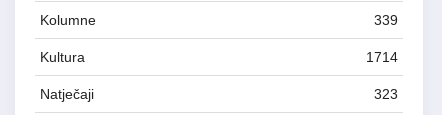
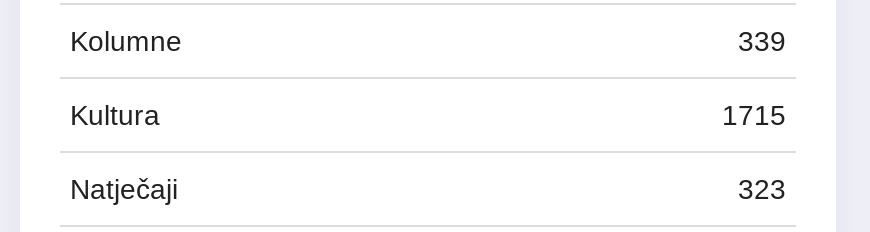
[366,51,398,67] 1714 -> [722,101,786,133] 1715

